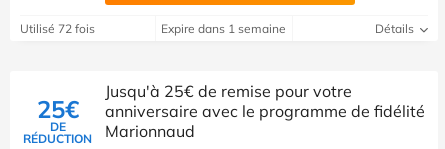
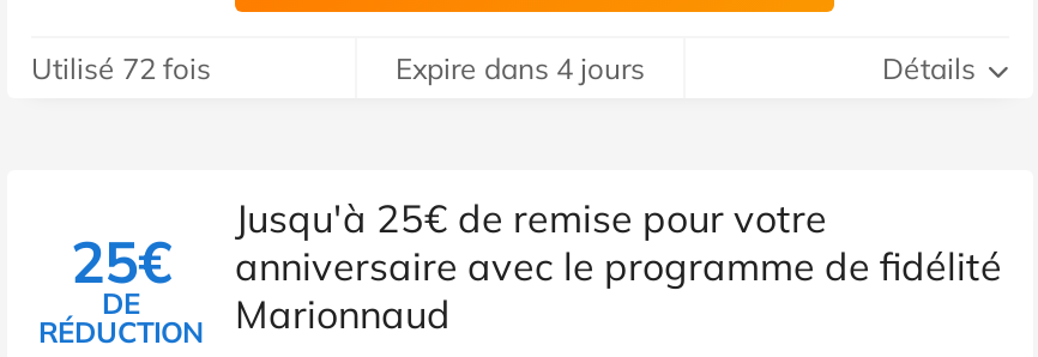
[161,21,286,36] Expire dans 1 semaine -> [396,50,645,86] Expire dans 4 jours

